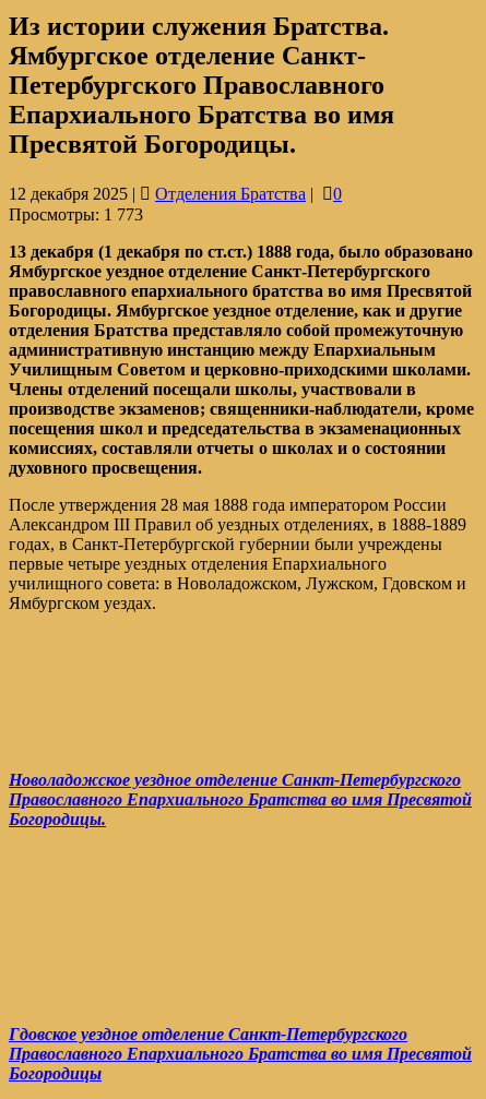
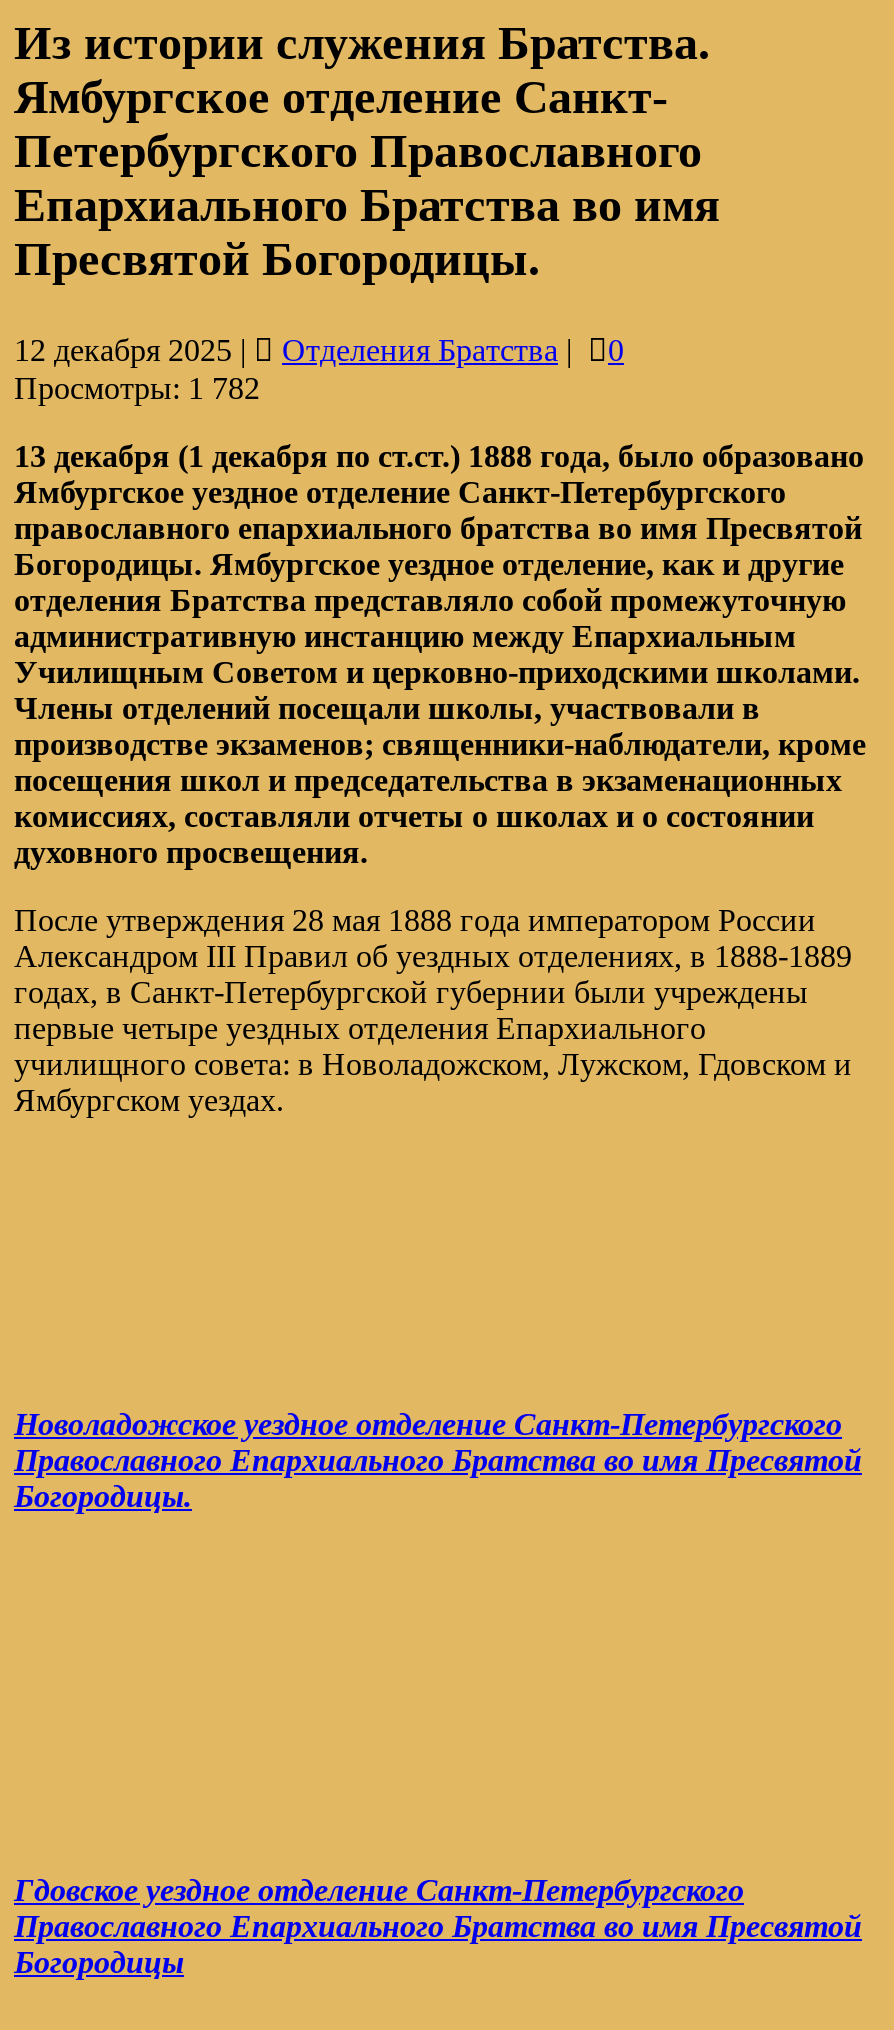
[9,205,143,224] Просмотры: 1 773 -> [14,371,260,405] Просмотры: 1 782

